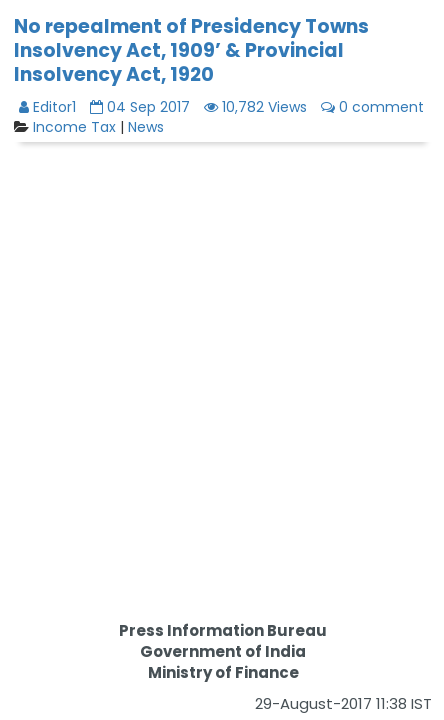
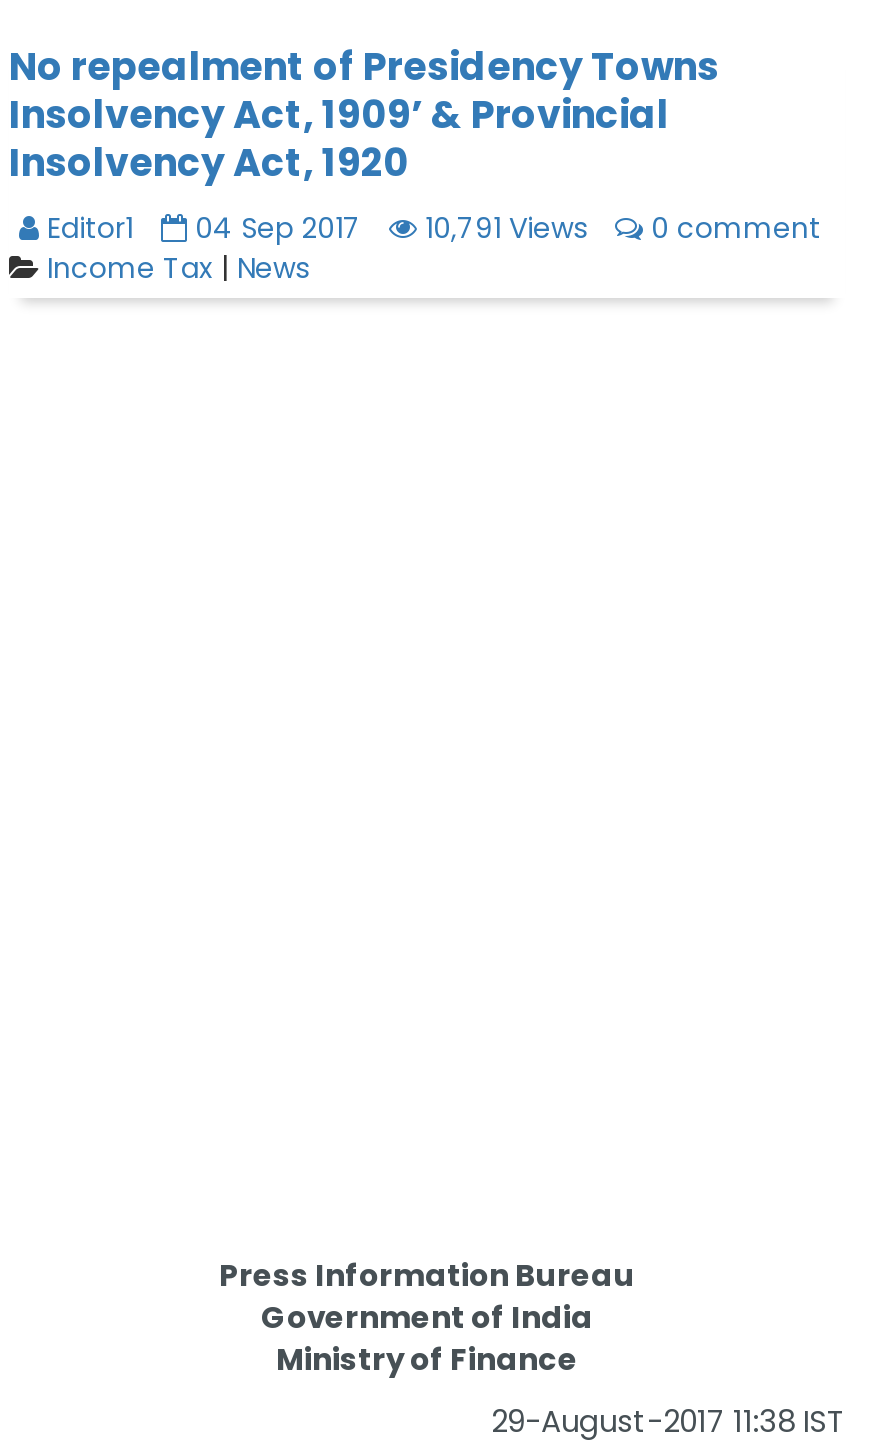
[218,97,307,117] 10,782 Views -> [417,208,587,248] 10,791 Views

